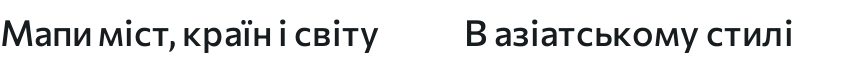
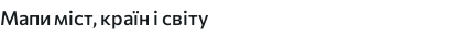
[464,10,794,54] В азіатському стилі -> none

